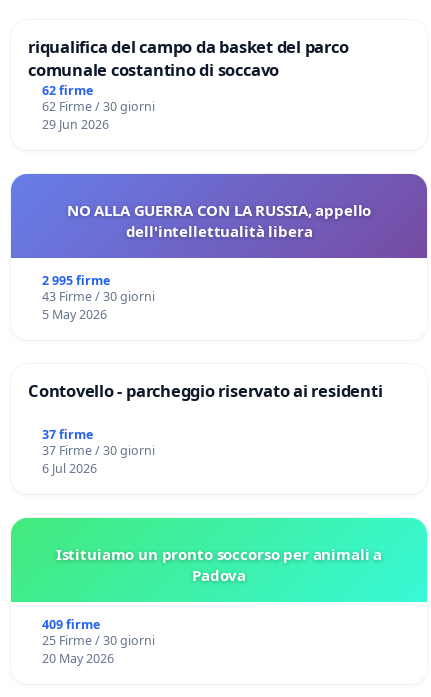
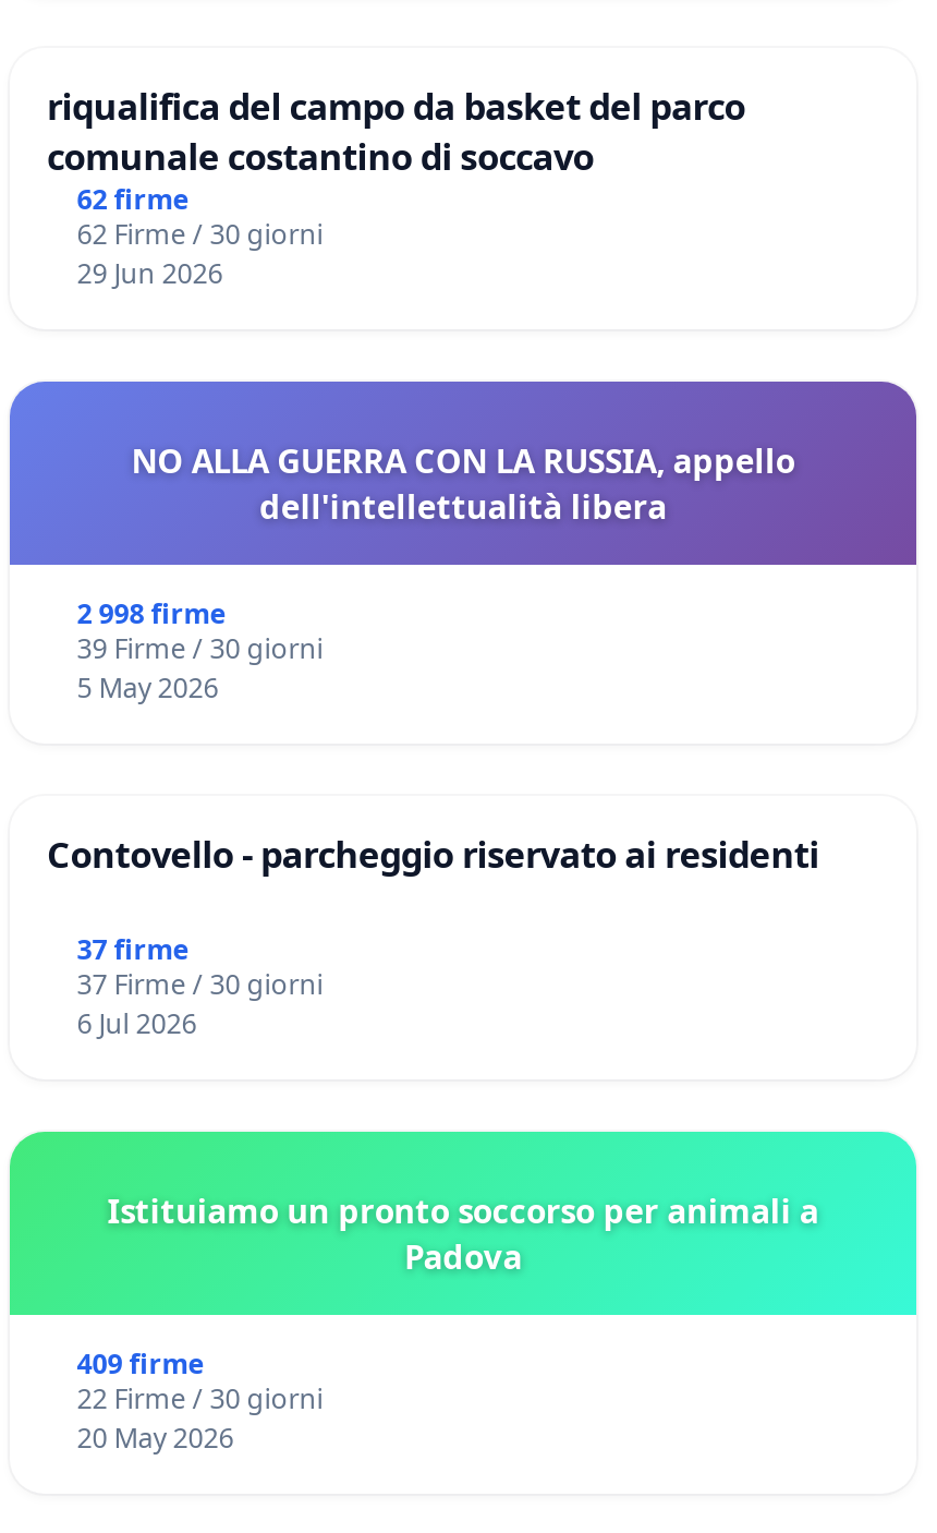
[42,272,110,289] 2 995 firme -> [77,596,225,633] 2 998 firme
[42,288,155,305] 43 Firme / 30 giorni -> [77,631,323,668] 39 Firme / 30 giorni
[42,632,155,649] 25 Firme / 30 giorni -> [77,1381,323,1418] 22 Firme / 30 giorni

